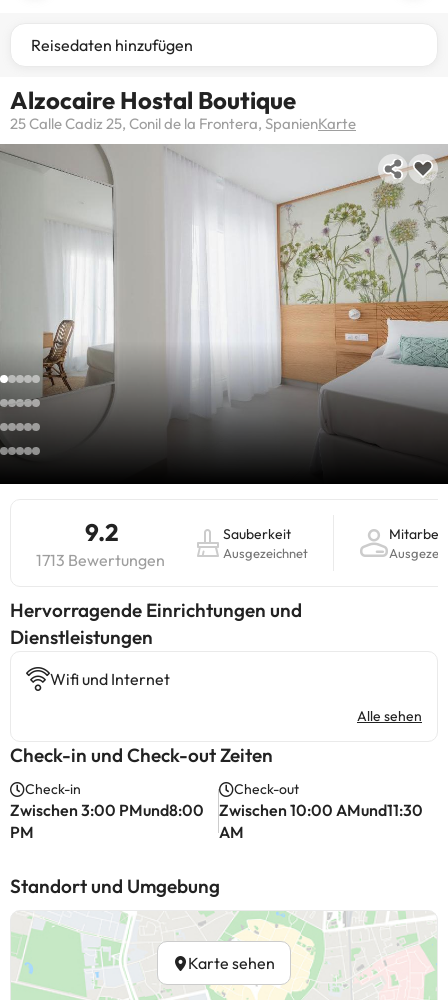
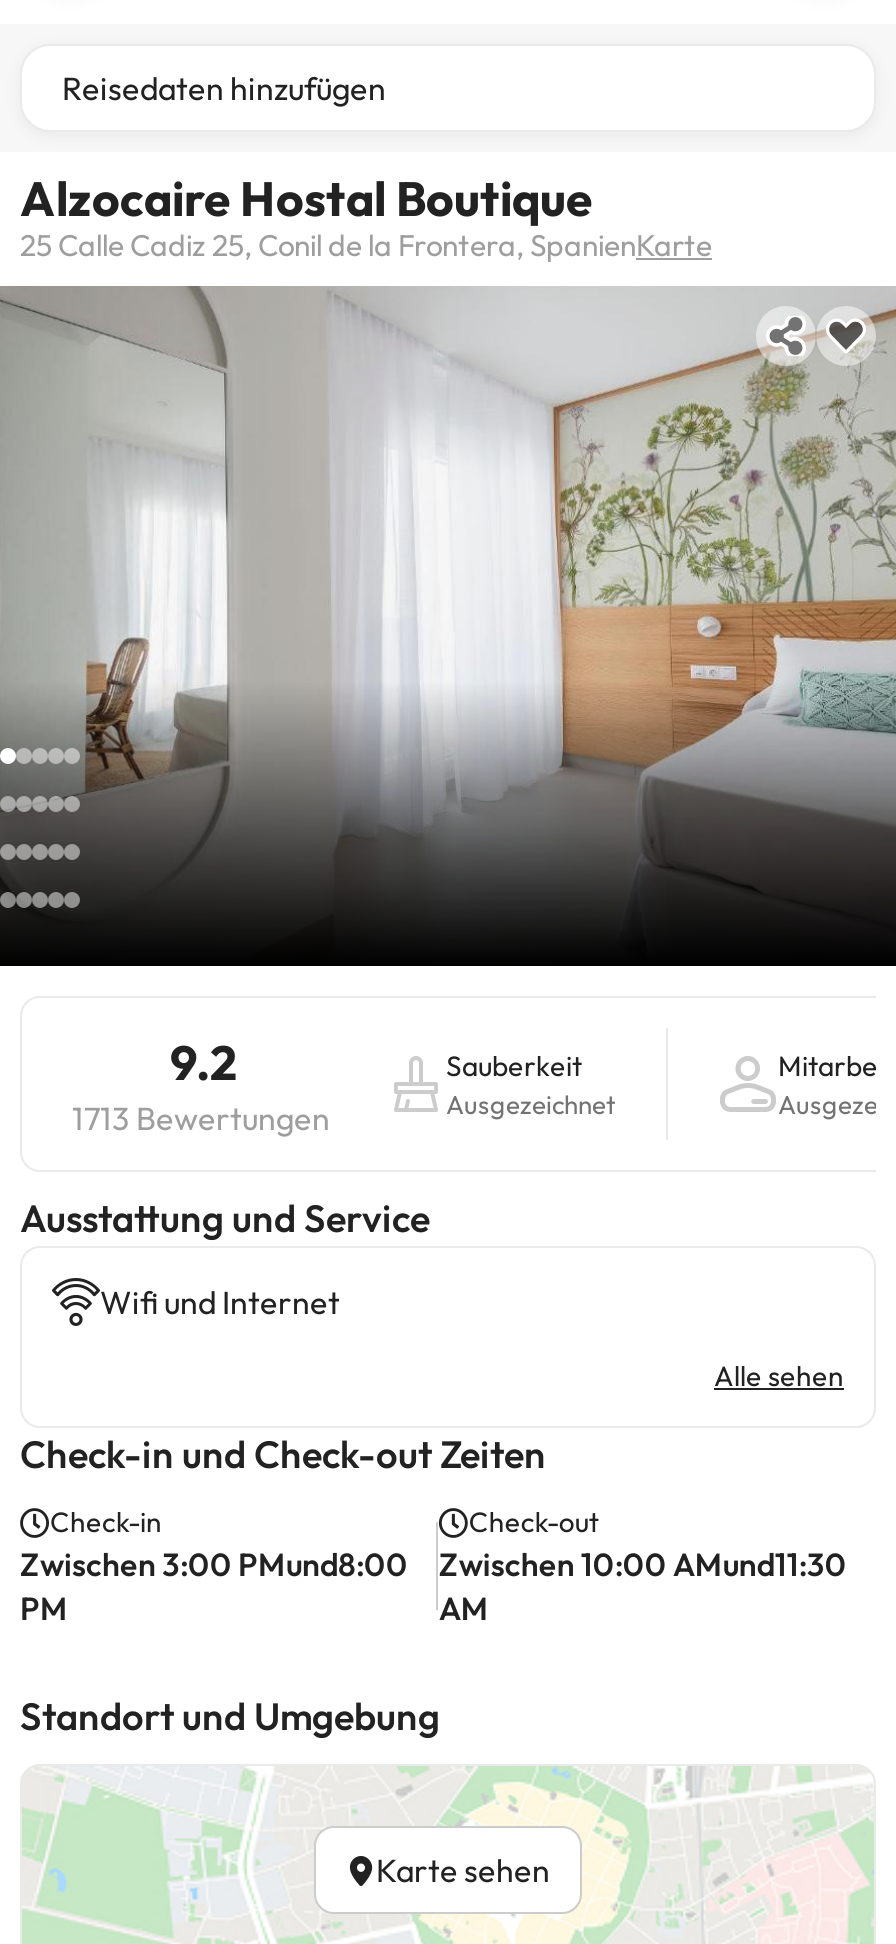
[10,598,302,649] Hervorragende Einrichtungen und | Dienstleistungen -> [20,1194,430,1242] Ausstattung und Service

